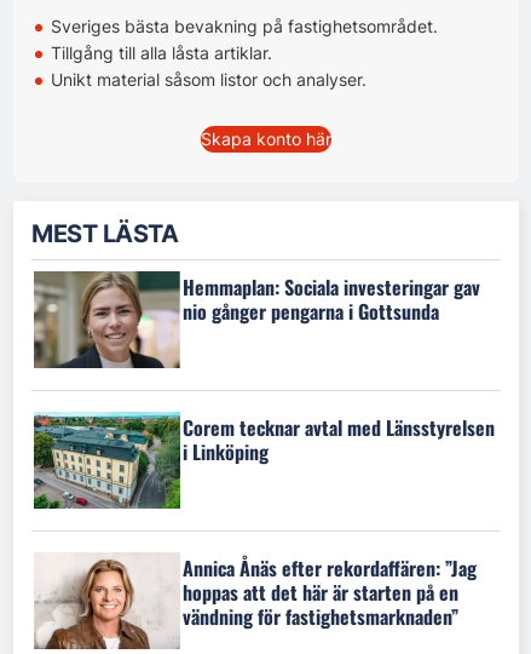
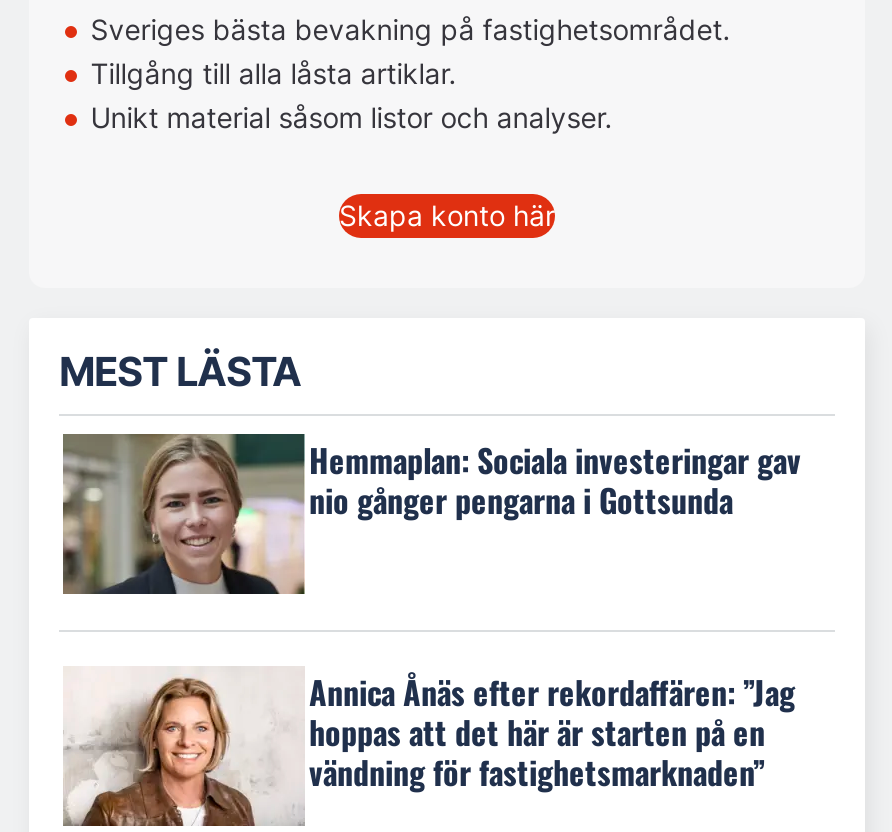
[33,412,495,509] [image] | Corem tecknar avtal med Länsstyrelsen | i Linköping -> none

